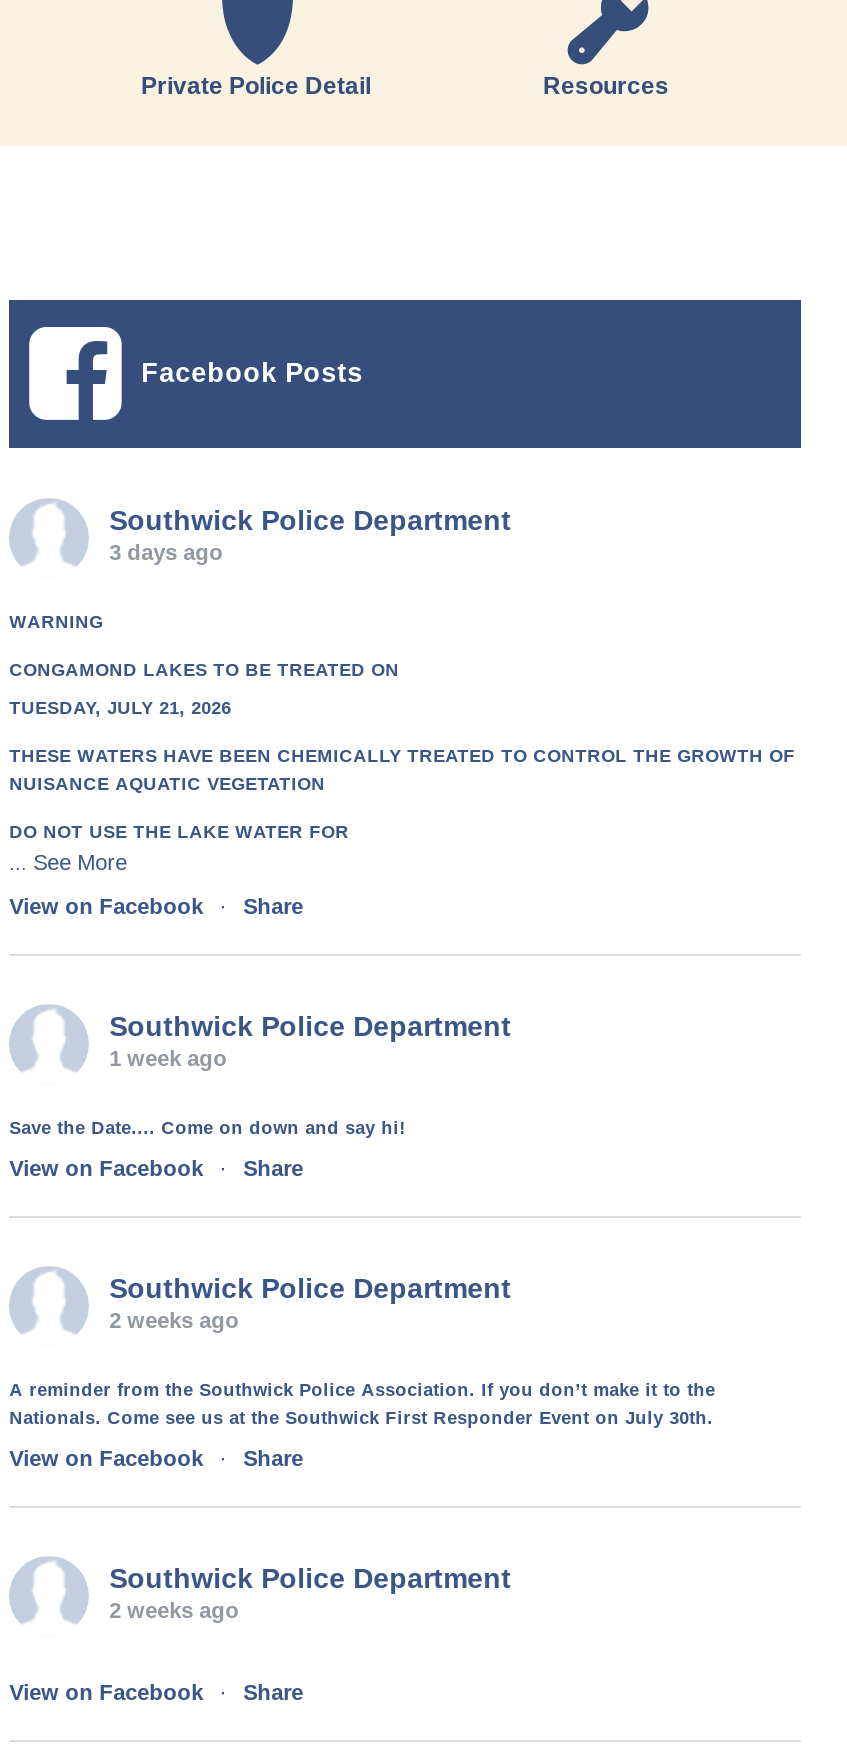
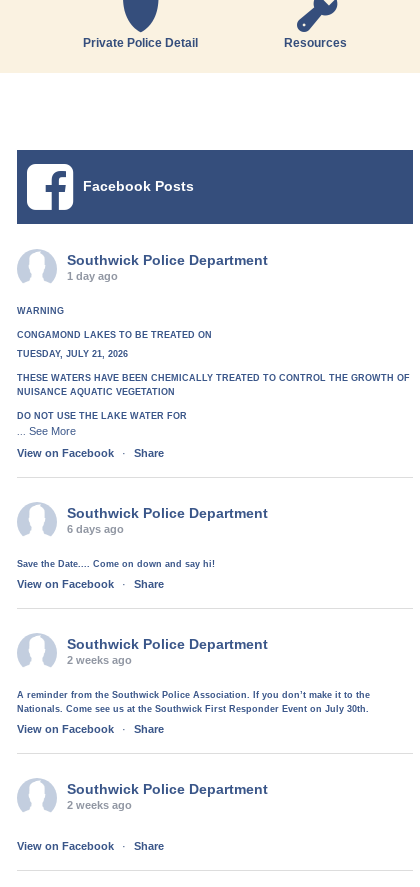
[109,540,223,564] 3 days ago -> [67,270,118,282] 1 day ago
[109,1046,227,1070] 1 week ago -> [67,523,124,535] 6 days ago

